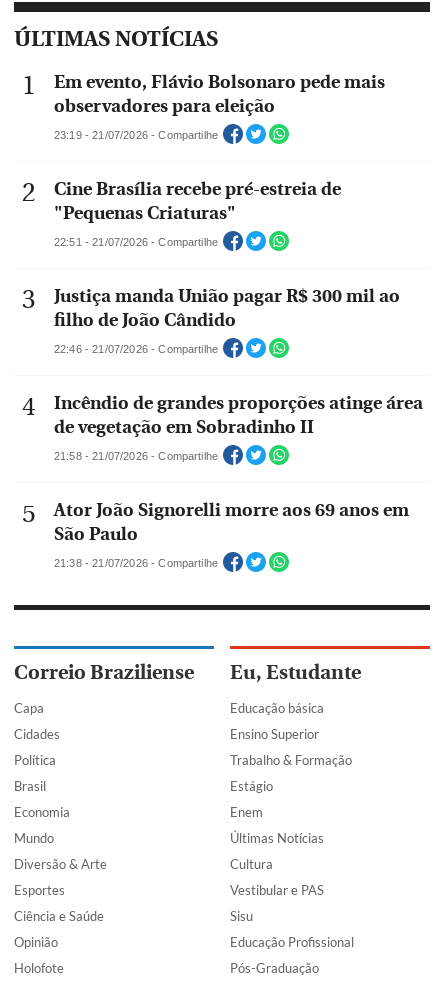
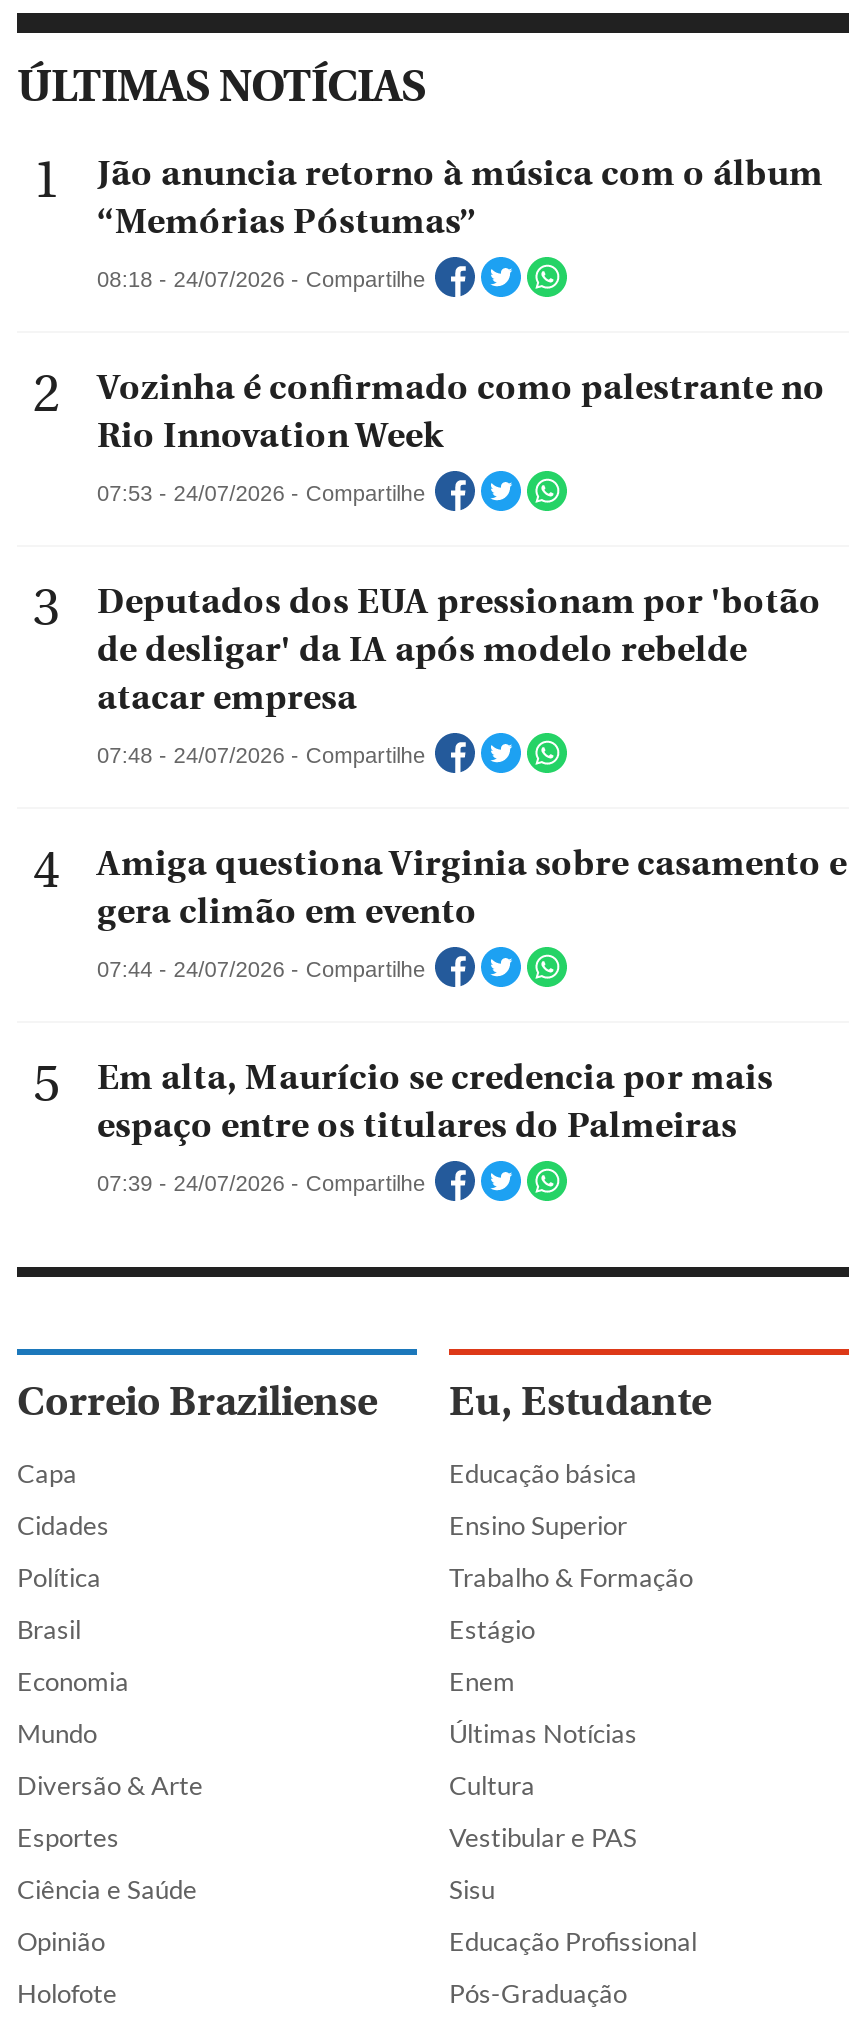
[54,72,385,117] Em evento, Flávio Bolsonaro pede mais | observadores para eleição -> [97,154,823,244] Jão anuncia retorno à música com o álbum | “Memórias Póstumas”
[54,129,218,141] 23:19 - 21/07/2026 - Compartilhe -> [97,267,425,291] 08:18 - 24/07/2026 - Compartilhe
[54,179,341,224] Cine Brasília recebe pré-estreia de | "Pequenas Criaturas" -> [97,368,825,458] Vozinha é confirmado como palestrante no | Rio Innovation Week
[54,236,218,248] 22:51 - 21/07/2026 - Compartilhe -> [97,481,425,505] 07:53 - 24/07/2026 - Compartilhe
[54,286,400,331] Justiça manda União pagar R$ 300 mil ao | filho de João Cândido -> [97,582,821,720] Deputados dos EUA pressionam por 'botão | de desligar' da IA após modelo rebelde | atacar empresa
[54,343,218,355] 22:46 - 21/07/2026 - Compartilhe -> [97,743,425,767] 07:48 - 24/07/2026 - Compartilhe
[54,393,423,438] Incêndio de grandes proporções atinge área | de vegetação em Sobradinho II -> [97,844,847,934] Amiga questiona Virginia sobre casamento e | gera climão em evento
[54,450,218,462] 21:58 - 21/07/2026 - Compartilhe -> [97,957,425,981] 07:44 - 24/07/2026 - Compartilhe
[54,500,409,545] Ator João Signorelli morre aos 69 anos em | São Paulo -> [97,1058,773,1148] Em alta, Maurício se credencia por mais | espaço entre os titulares do Palmeiras
[54,557,218,569] 21:38 - 21/07/2026 - Compartilhe -> [97,1171,425,1195] 07:39 - 24/07/2026 - Compartilhe

